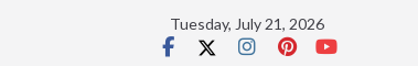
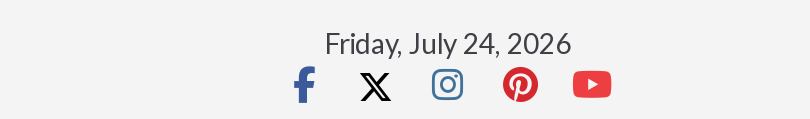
[170,14,324,33] Tuesday, July 21, 2026 -> [325,26,571,60] Friday, July 24, 2026

